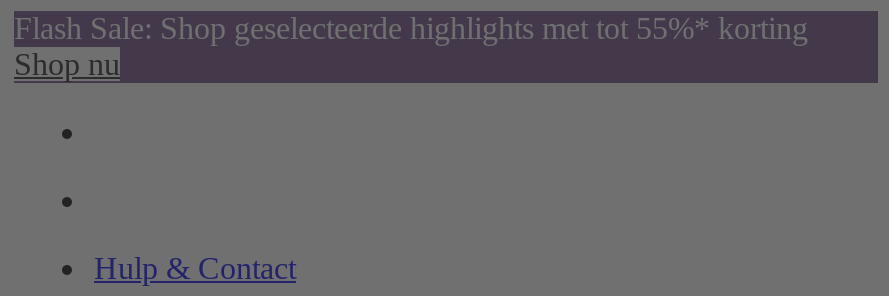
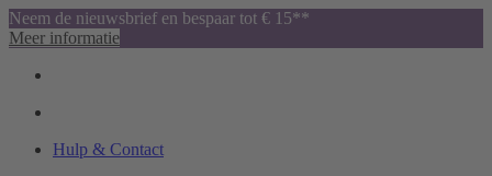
[14,11,808,81] Flash Sale: Shop geselecteerde highlights met tot 55%* korting | Shop nu -> [9,9,310,47] Neem de nieuwsbrief en bespaar tot € 15** | Meer informatie

